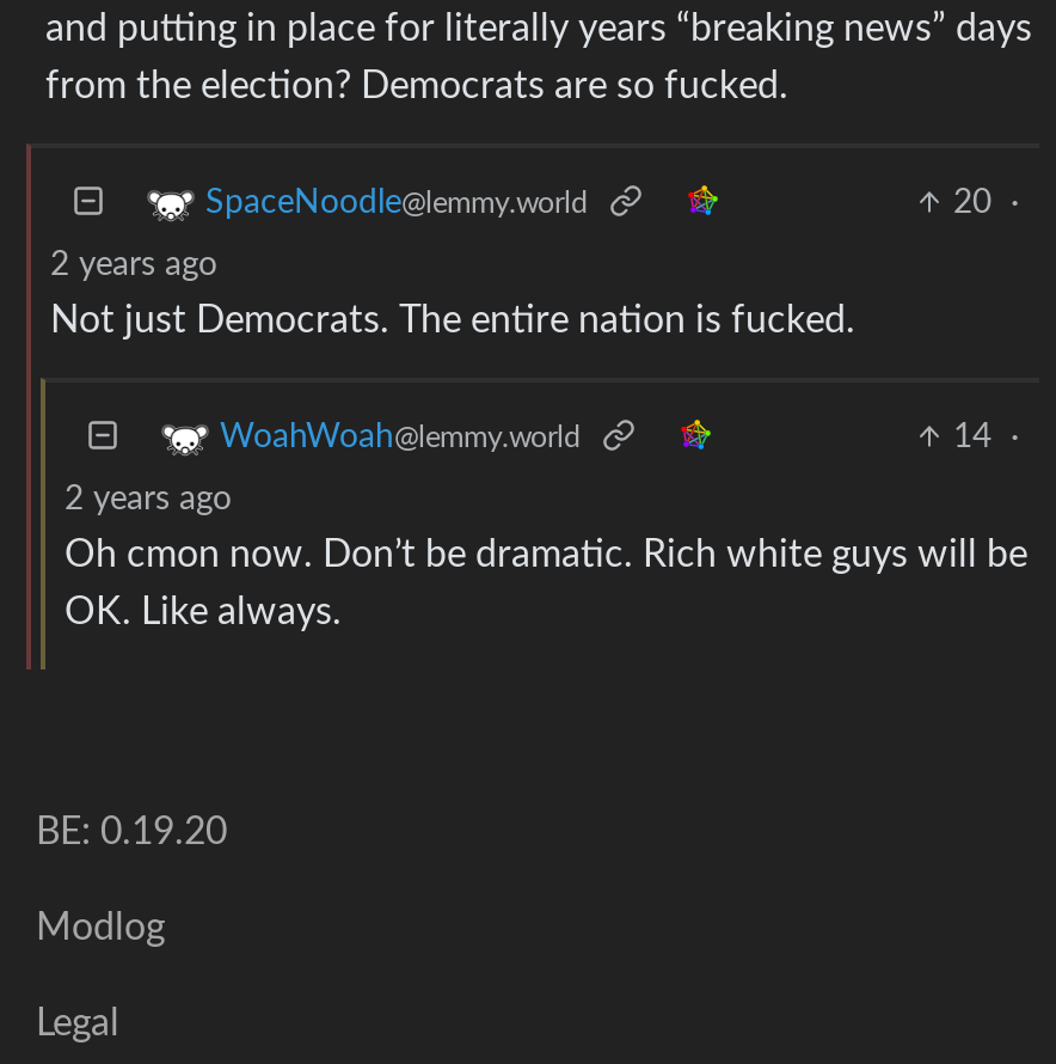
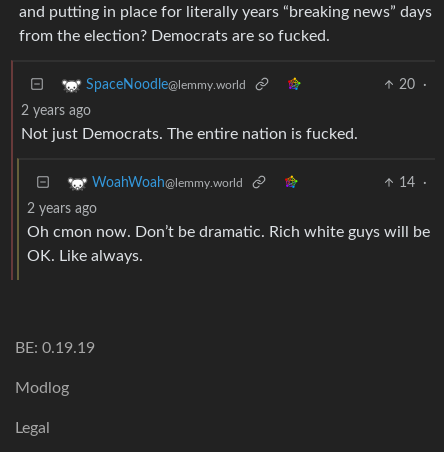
[36,813,227,851] BE: 0.19.20 -> [15,340,95,356] BE: 0.19.19

